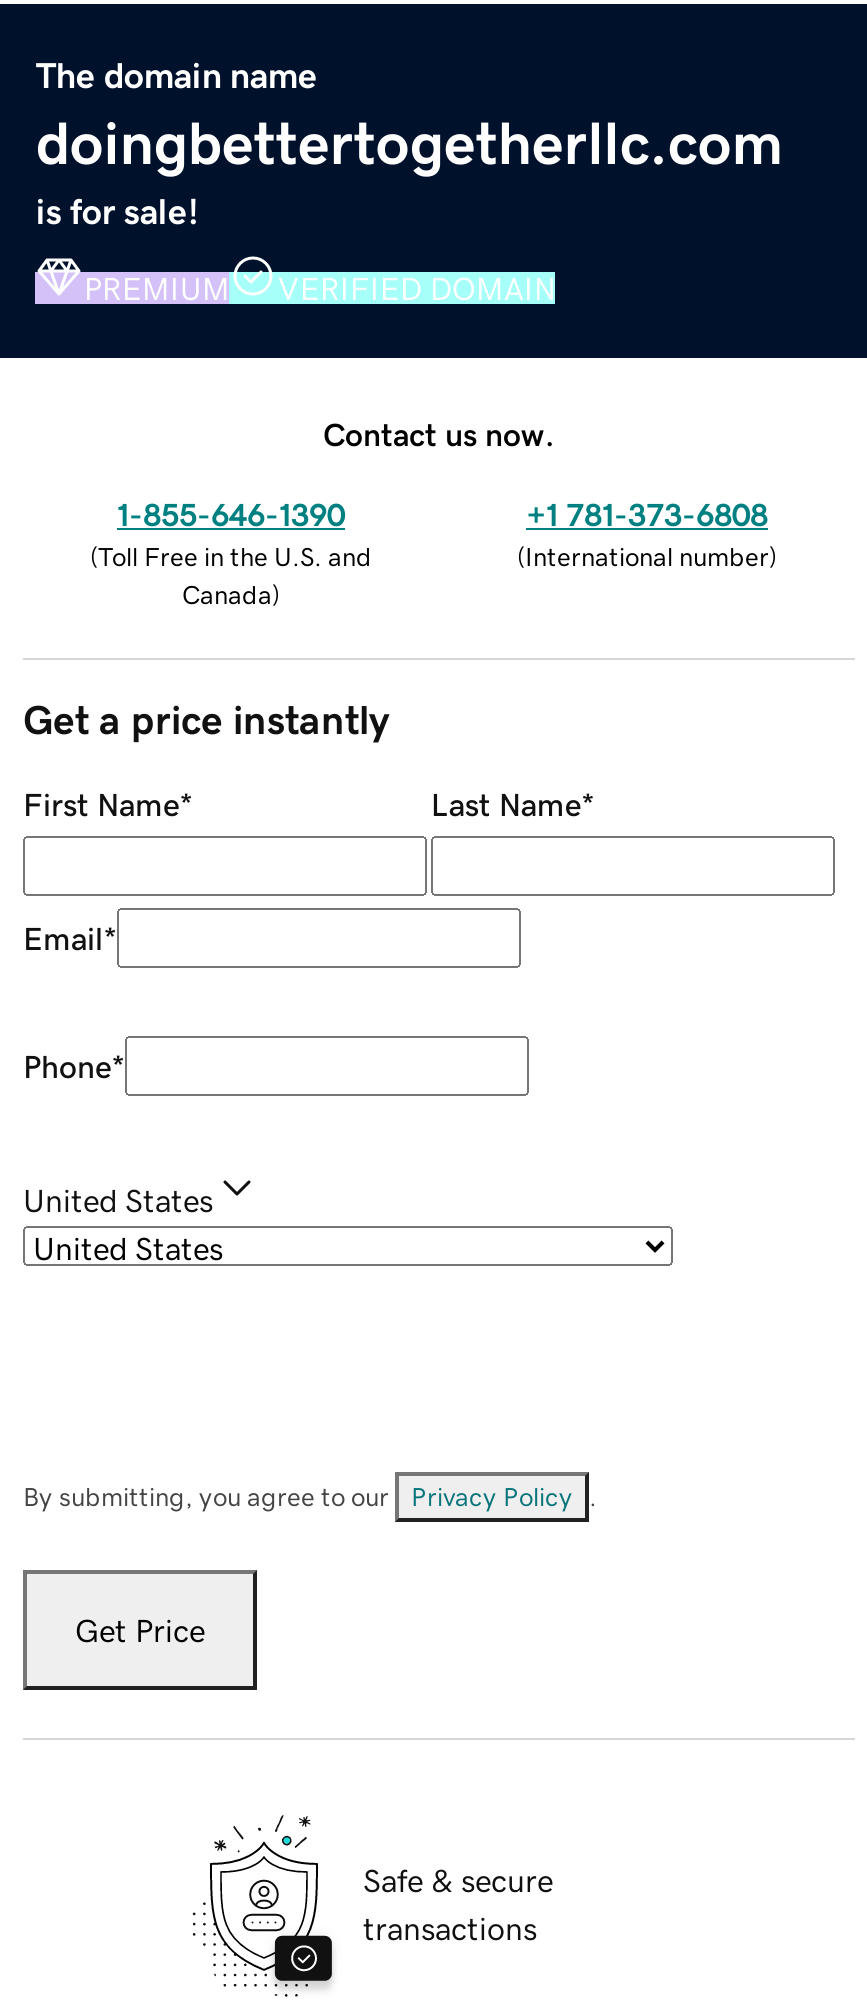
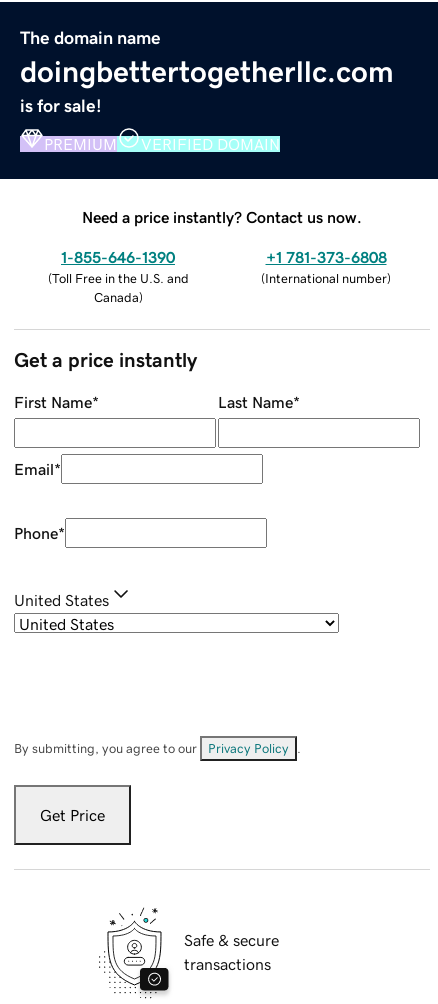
[323,417,555,449] Contact us now. -> [82,209,362,225] Need a price instantly? Contact us now.

